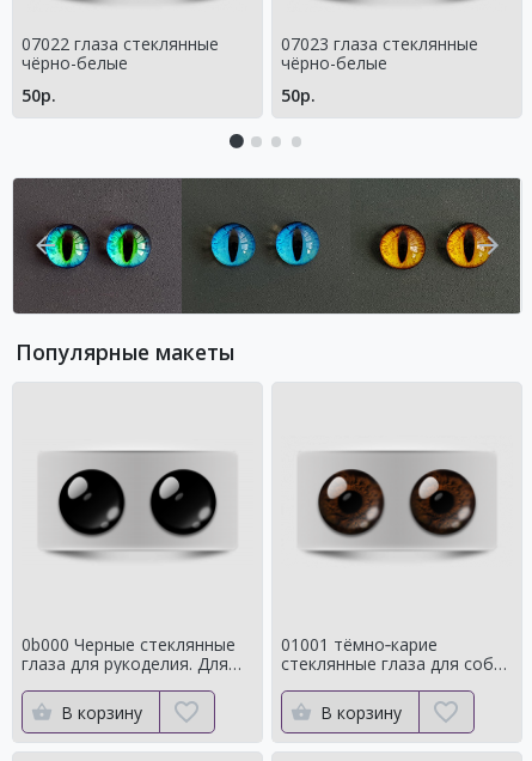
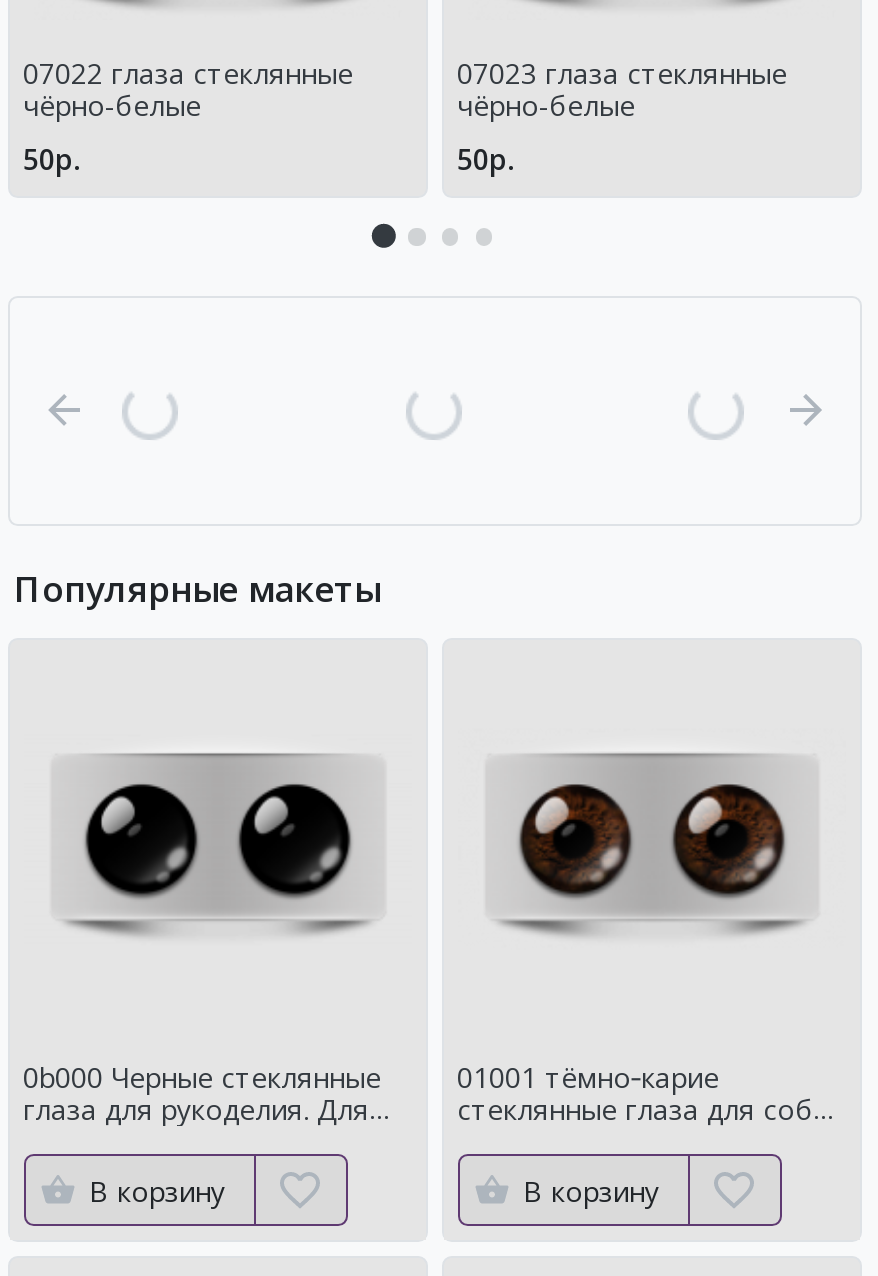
[12,177,521,315] [image] -> none

